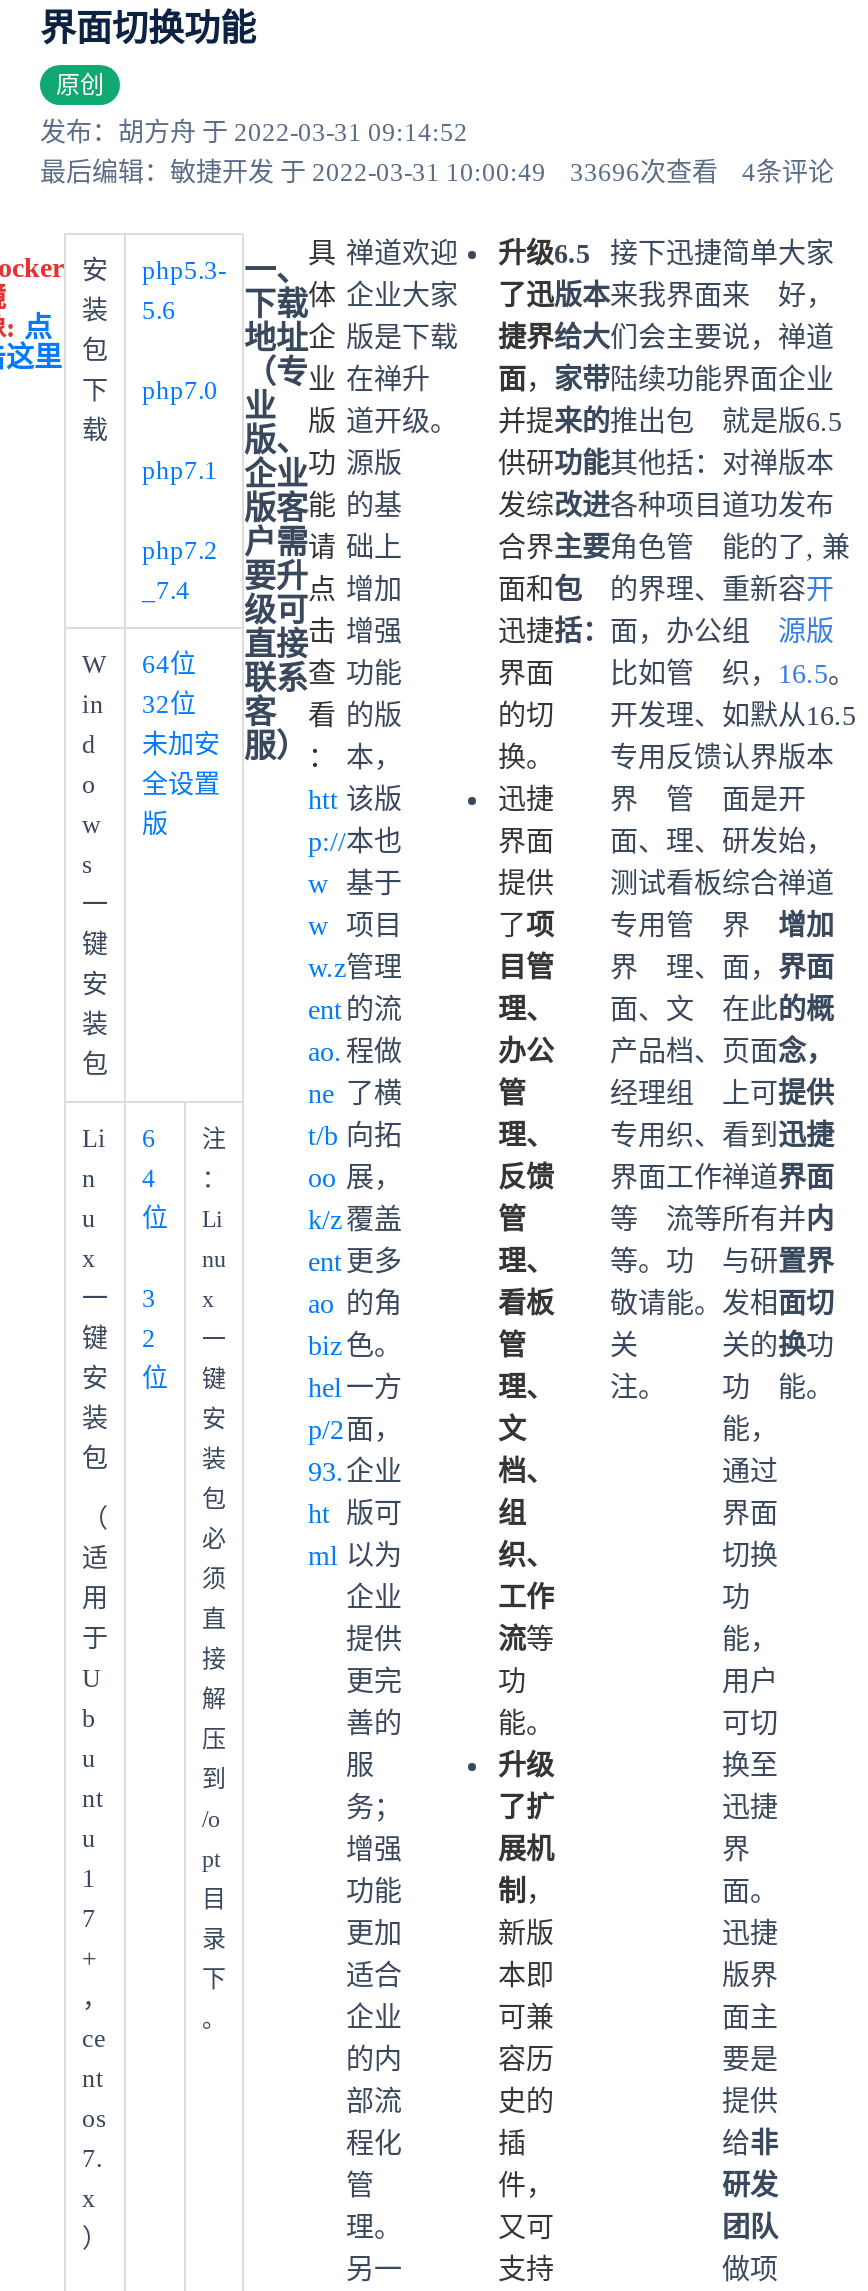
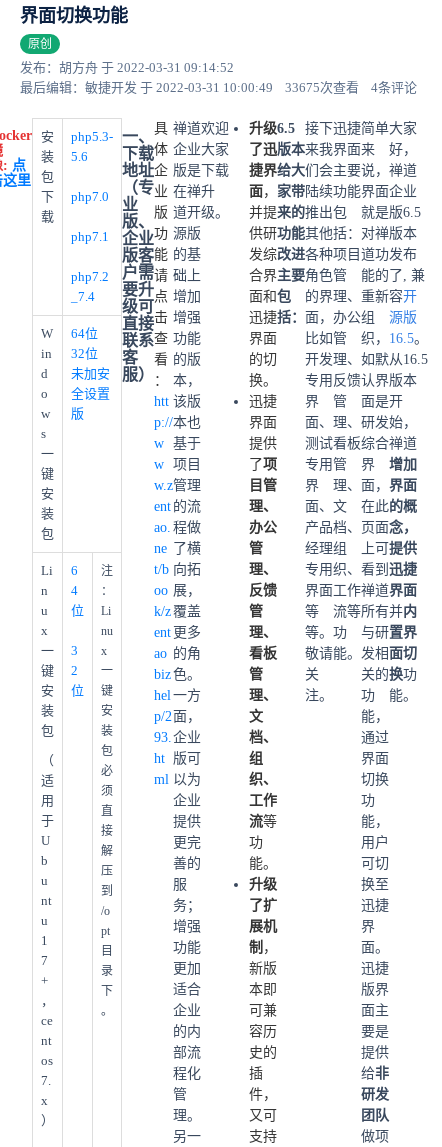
[40,157,834,187] 最后编辑：敏捷开发 于 2022-03-31 10:00:49 33696次查看 4条评论 -> [20,80,417,95] 最后编辑：敏捷开发 于 2022-03-31 10:00:49 33675次查看 4条评论

